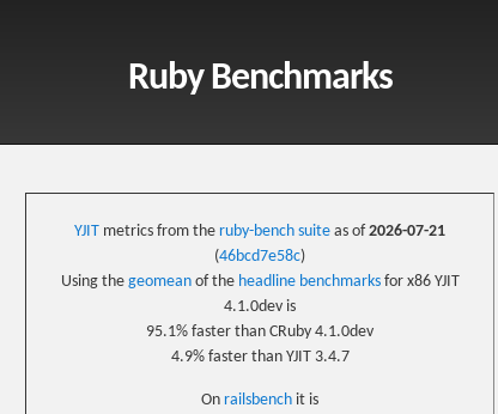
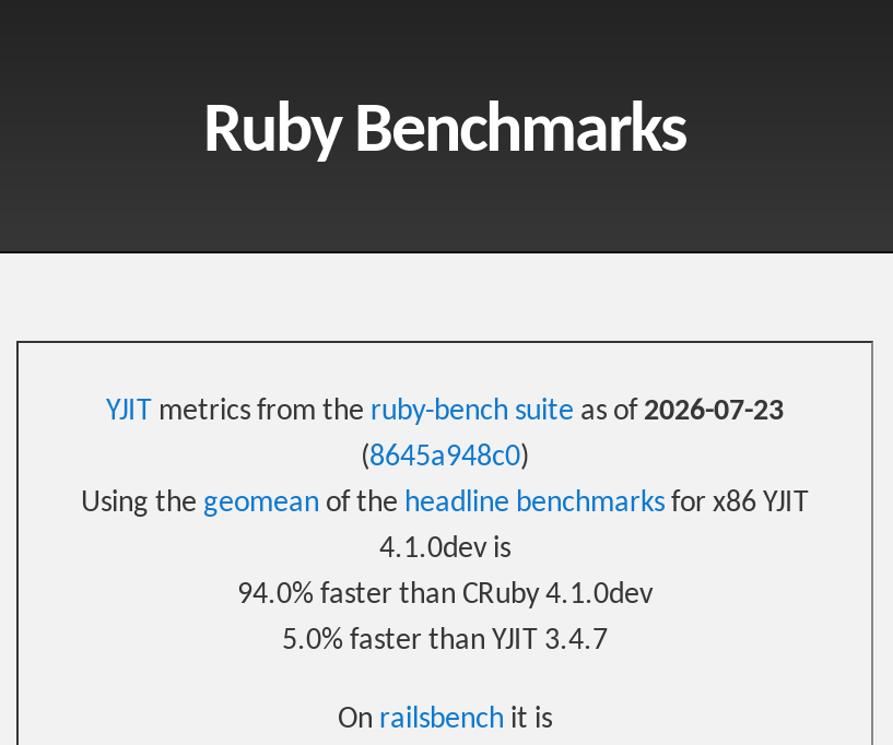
[74,223,445,266] YJIT metrics from the ruby-bench suite as of 2026-07-21 | (46bcd7e58c) -> [106,395,784,474] YJIT metrics from the ruby-bench suite as of 2026-07-23 | (8645a948c0)
[146,323,373,341] 95.1% faster than CRuby 4.1.0dev -> [237,579,653,612] 94.0% faster than CRuby 4.1.0dev
[171,348,349,366] 4.9% faster than YJIT 3.4.7 -> [282,625,608,658] 5.0% faster than YJIT 3.4.7

